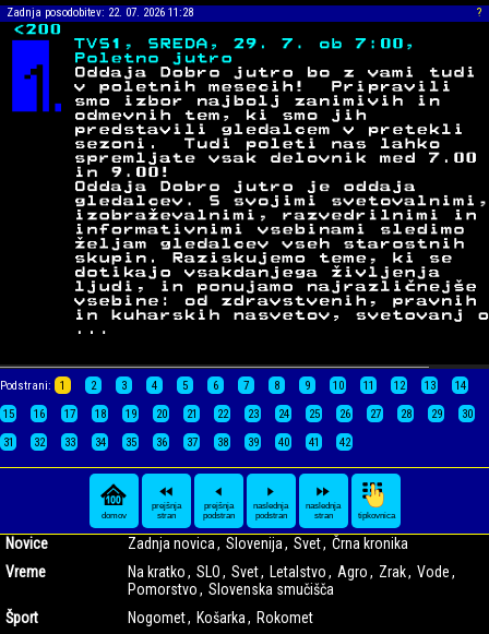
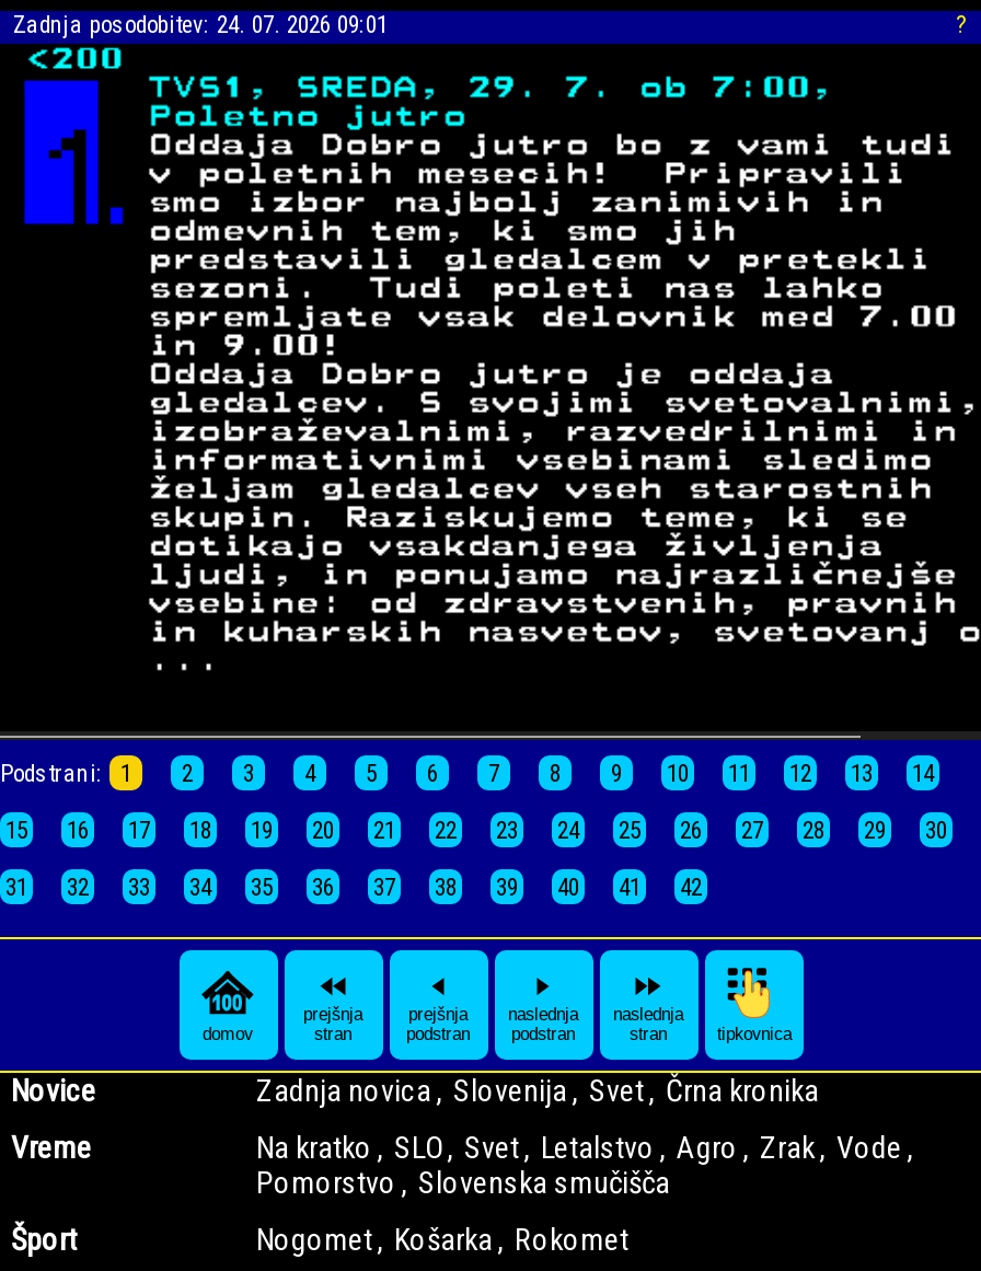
[7,5,193,20] Zadnja posodobitev: 22. 07. 2026 11:28 -> [13,11,388,39] Zadnja posodobitev: 24. 07. 2026 09:01

